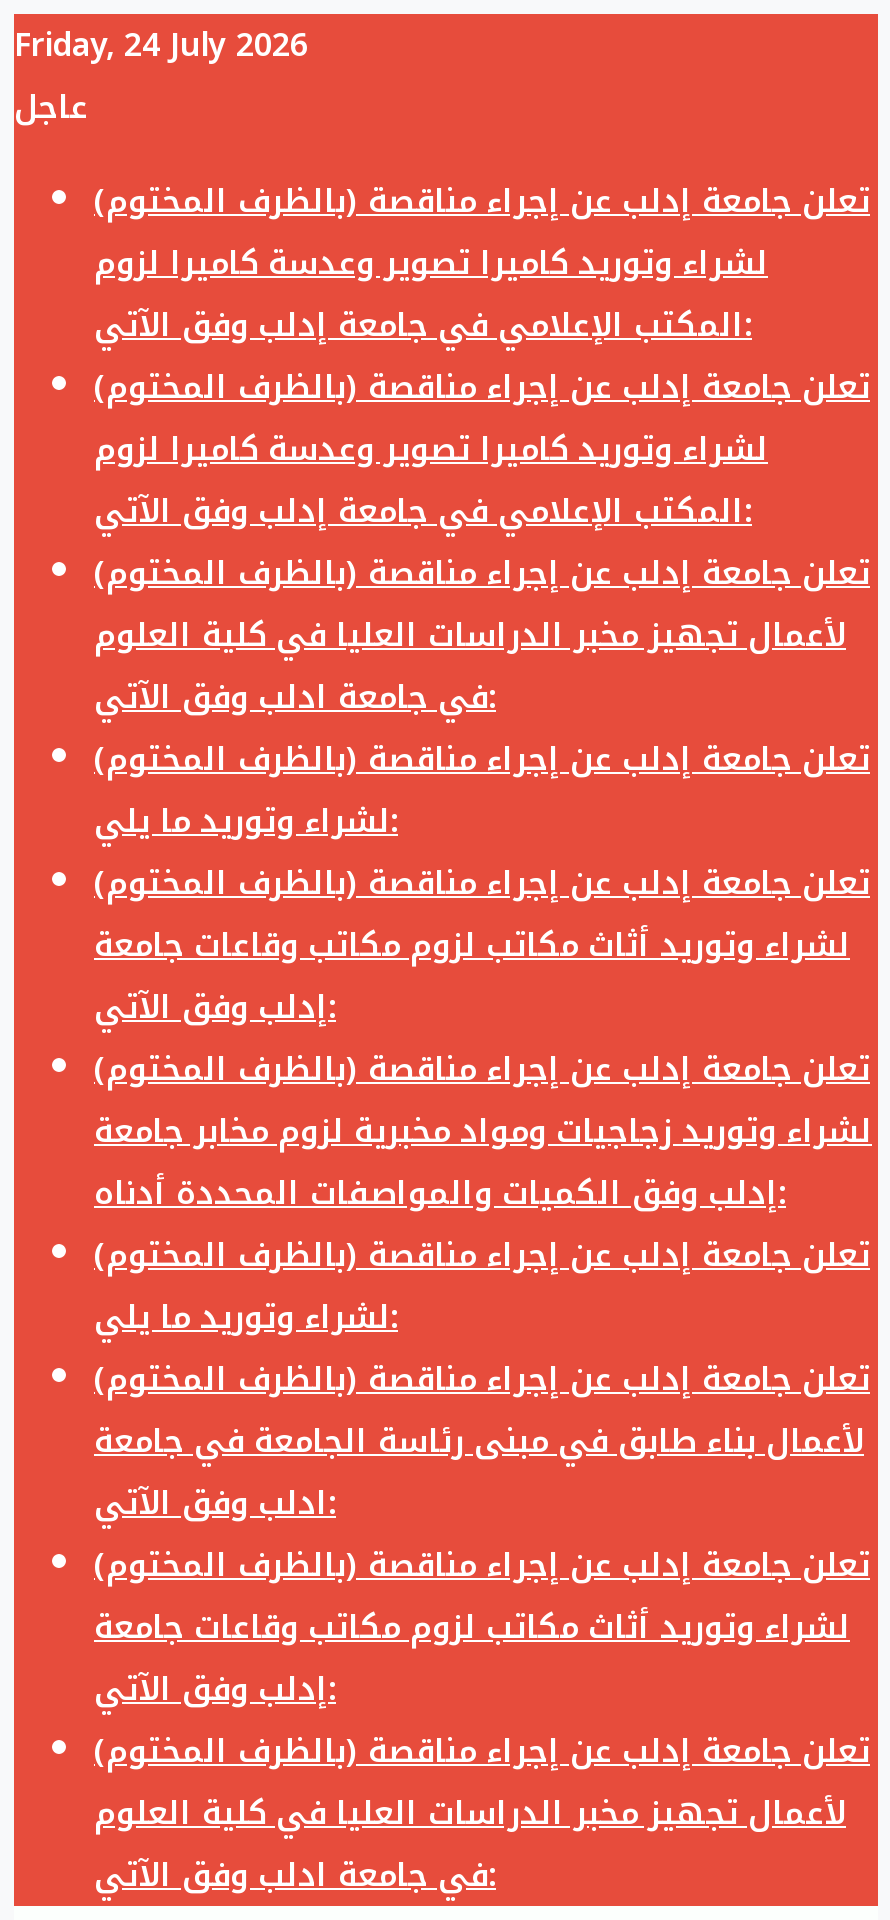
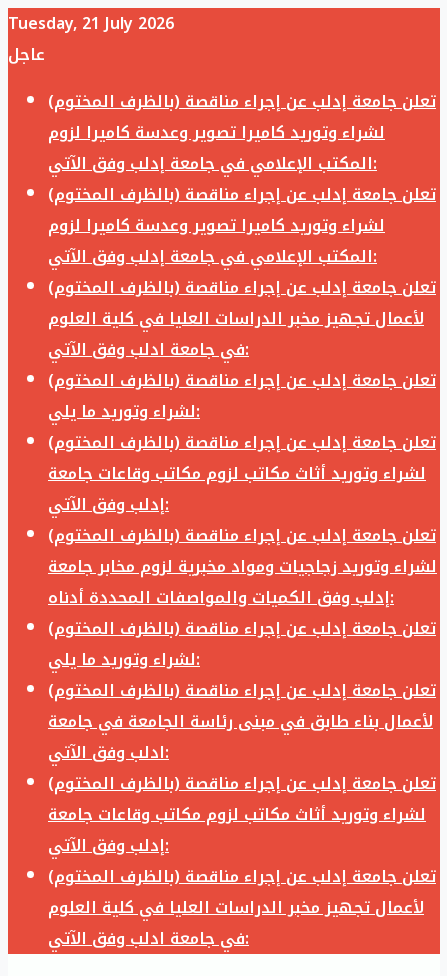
[14,14,308,76] Friday, 24 July 2026 -> [8,8,174,39] Tuesday, 21 July 2026

